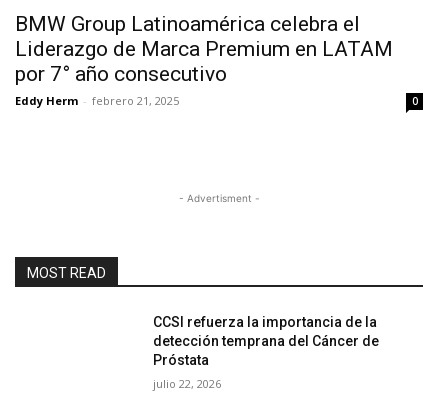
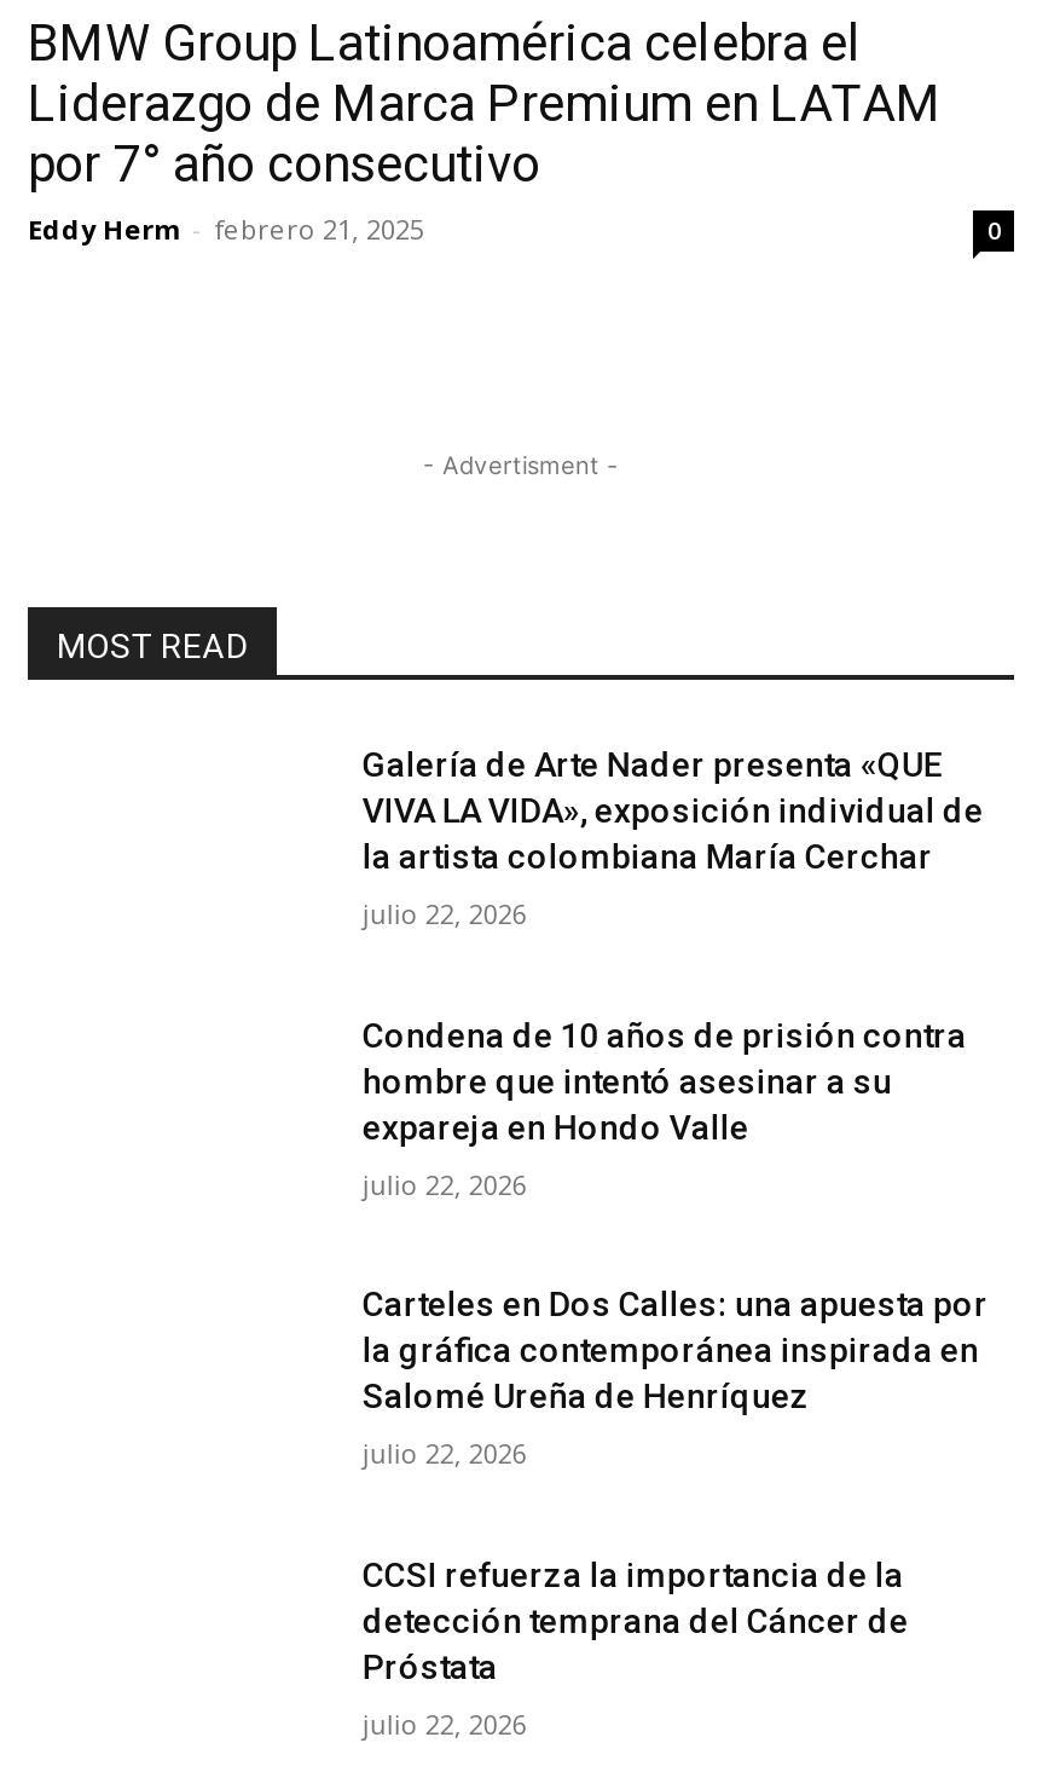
none -> [362,745,988,1472] Galería de Arte Nader presenta «QUE | VIVA LA VIDA», exposición individual de | la artista colombiana María Cerchar | julio 22, 2026 | Condena de 10 años de prisión contra | hombre que intentó asesinar a su | expareja en Hondo Valle | julio 22, 2026 | Carteles en Dos Calles: una apuesta por | la gráfica contemporánea inspirada en | Salomé Ureña de Henríquez | julio 22, 2026

